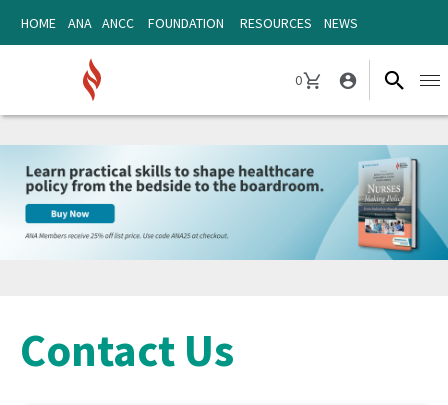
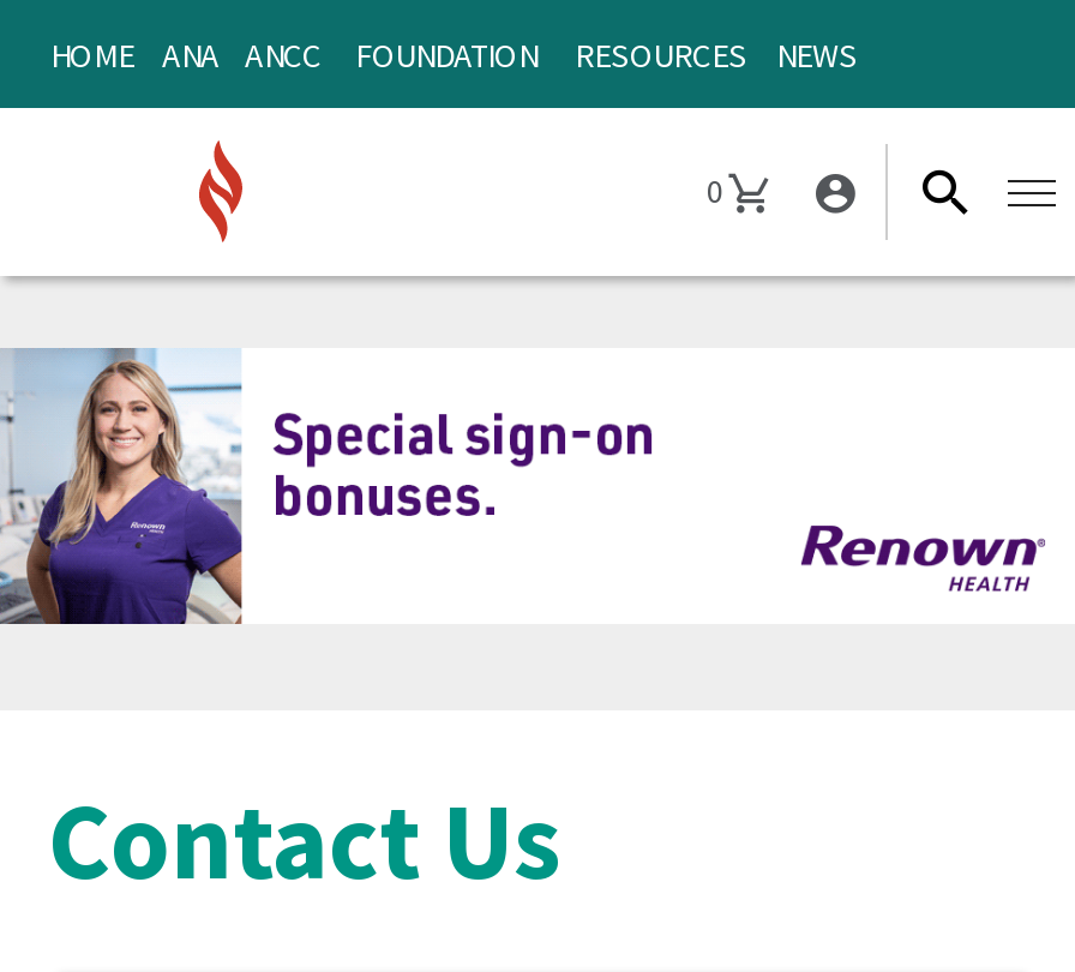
[3,145,445,261] [image] -> [7,348,1068,626] [image]

